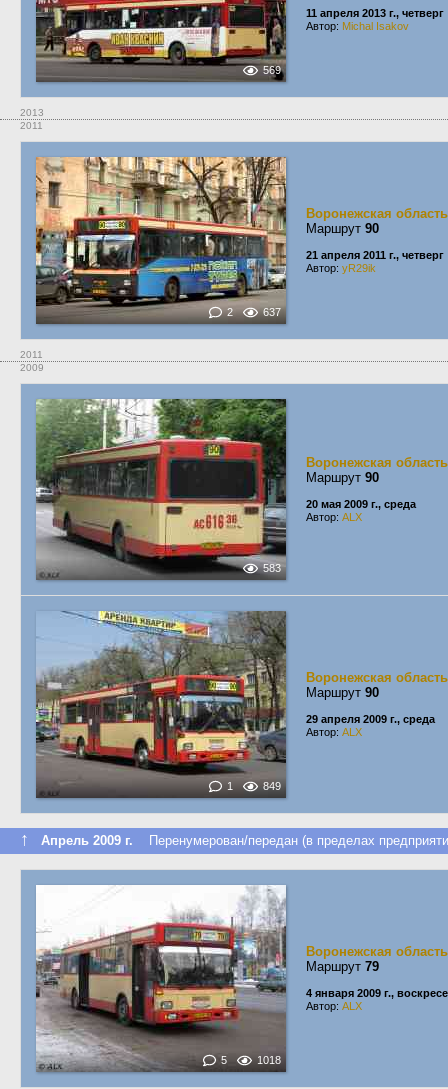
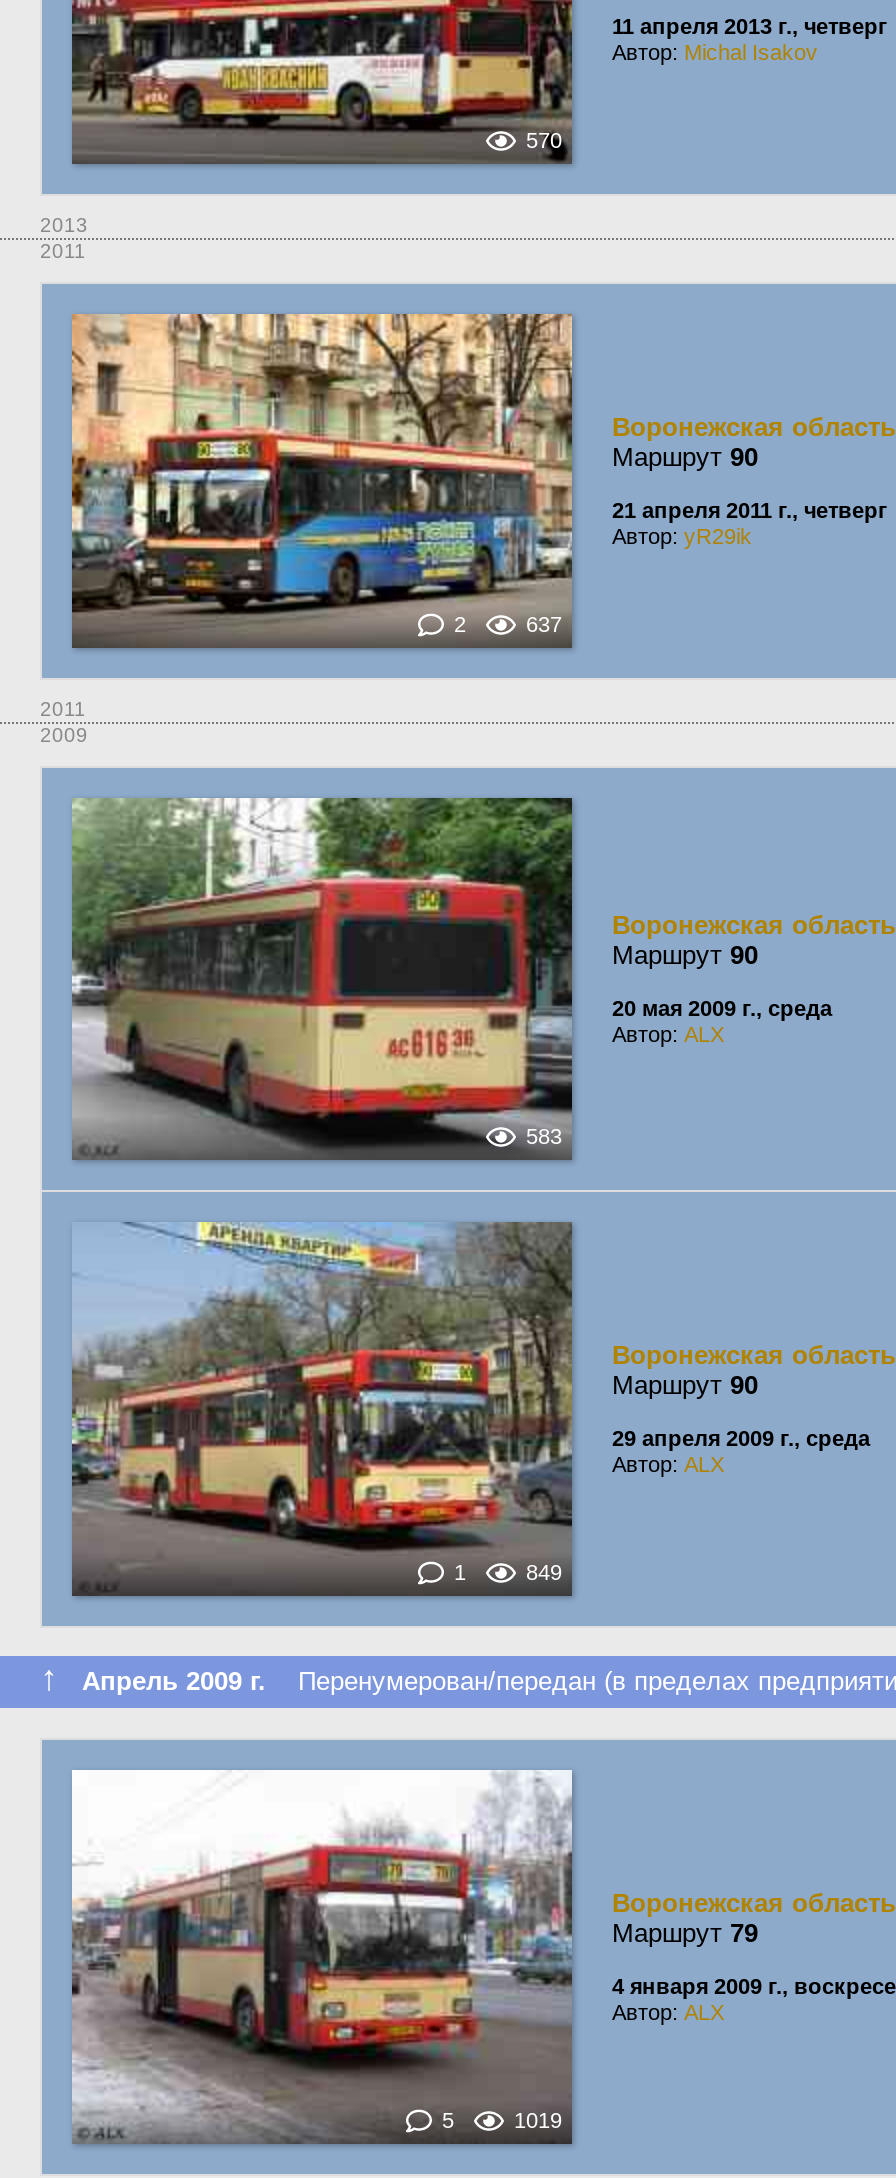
[263,64,281,76] 569 -> [526,128,562,152] 570
[257,1054,281,1066] 1018 -> [514,2108,562,2132] 1019

